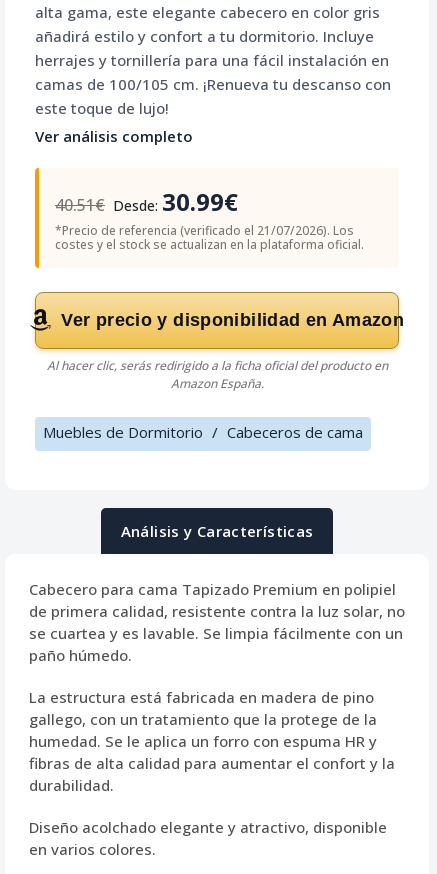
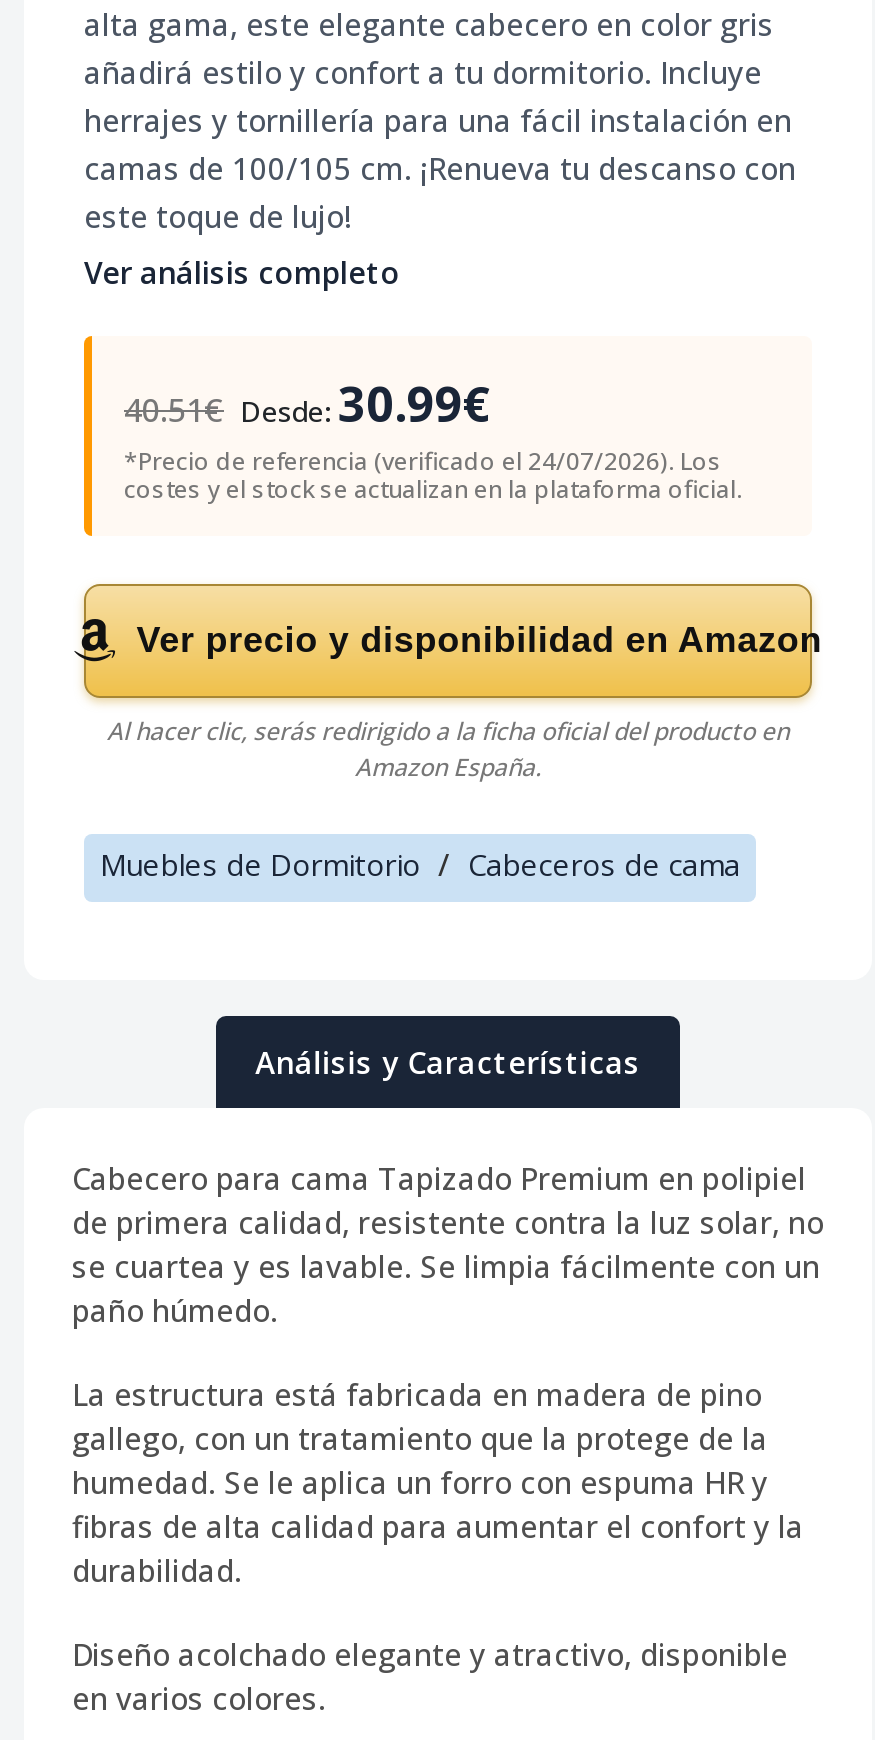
[55,222,354,239] *Precio de referencia (verificado el 21/07/2026). Los -> [124,445,722,479] *Precio de referencia (verificado el 24/07/2026). Los

